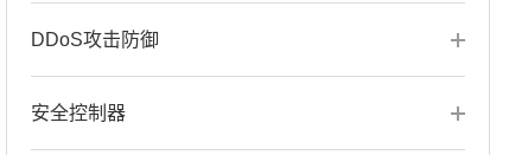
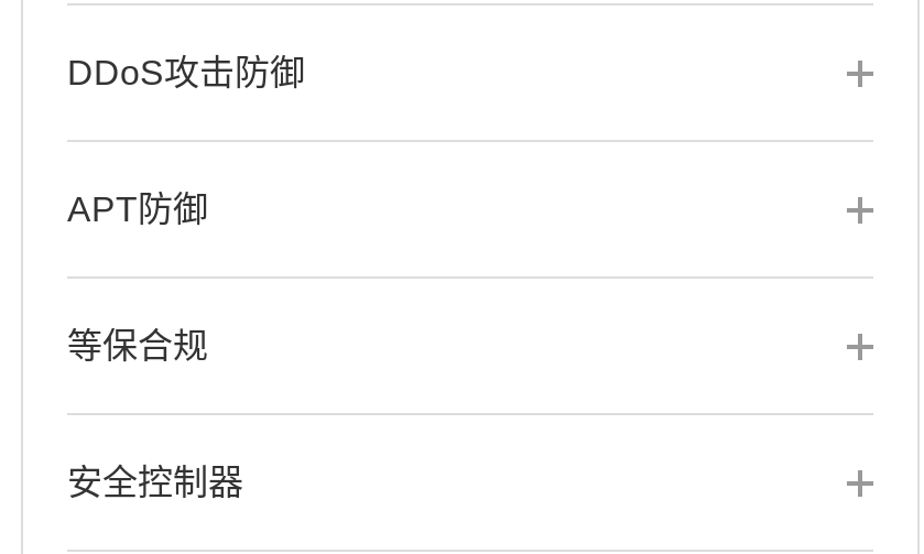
none -> [67,191,208,228] APT防御
none -> [67,327,208,365] 等保合规

